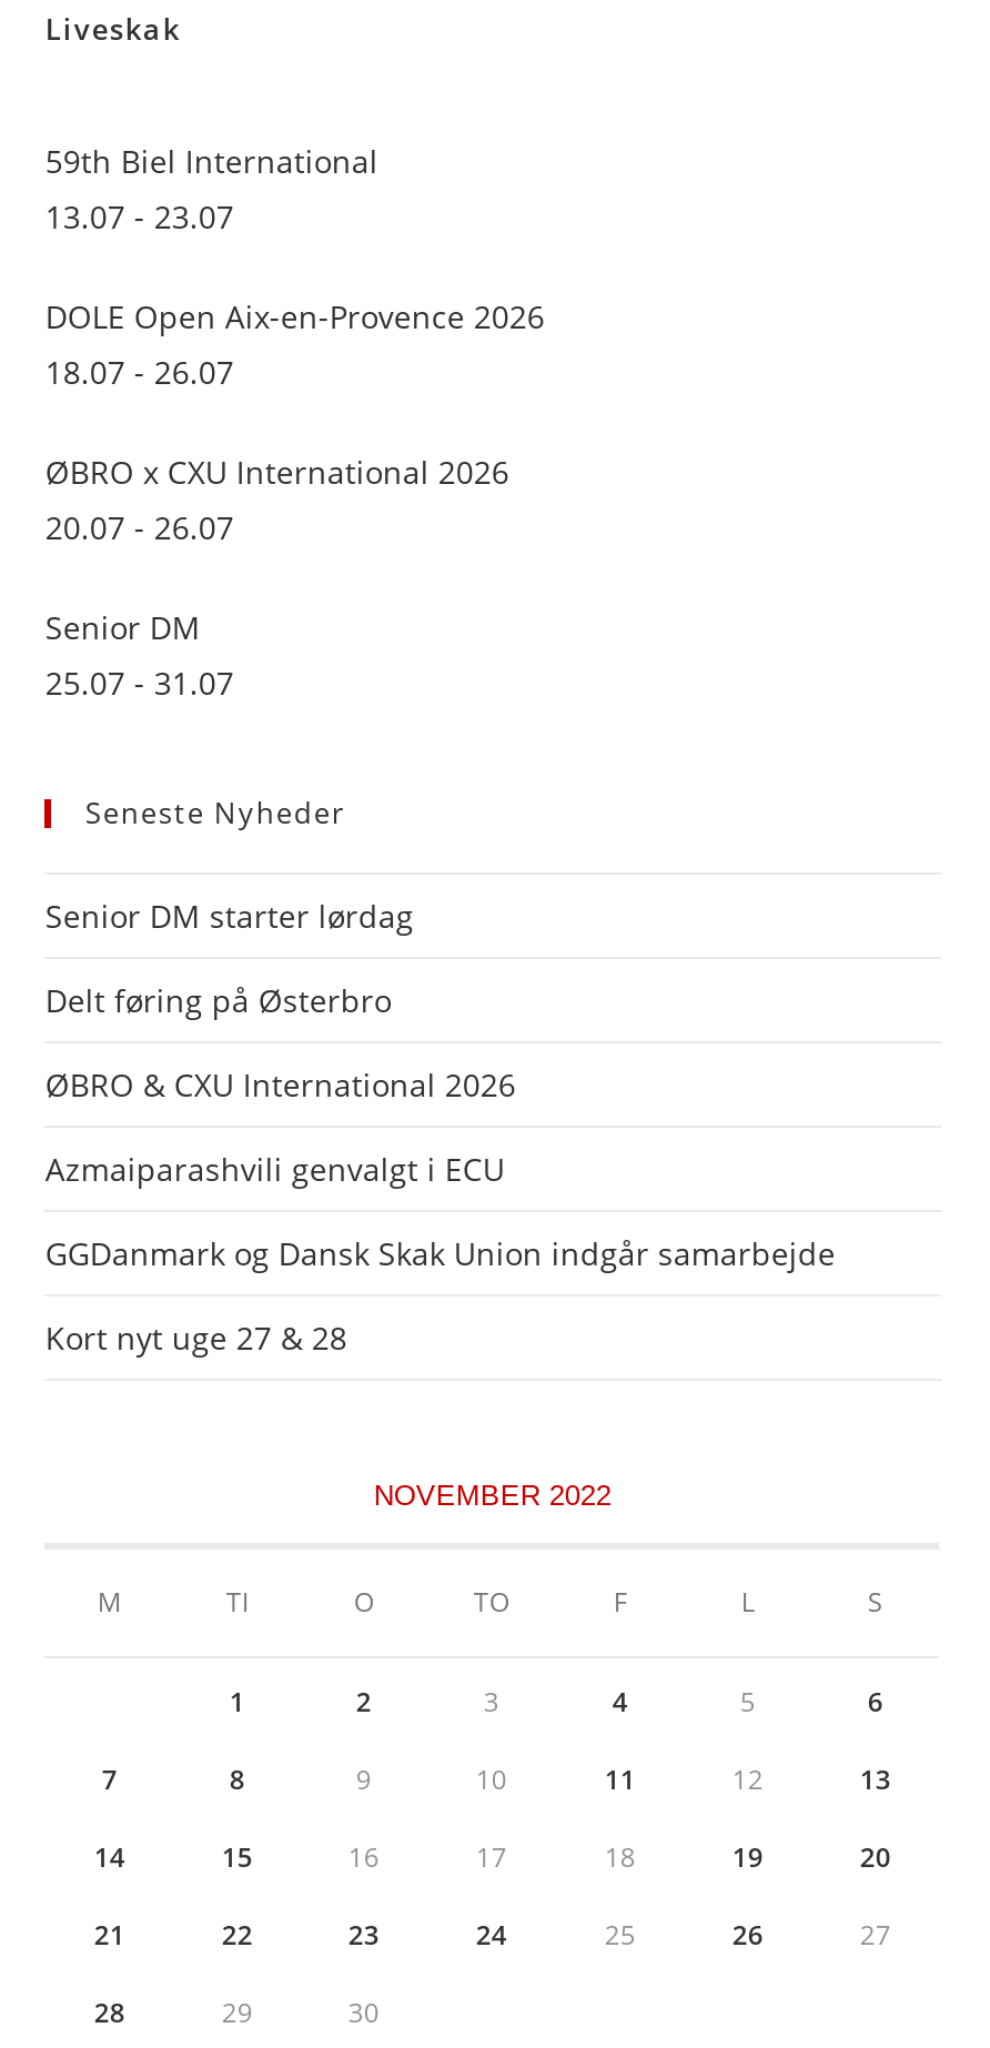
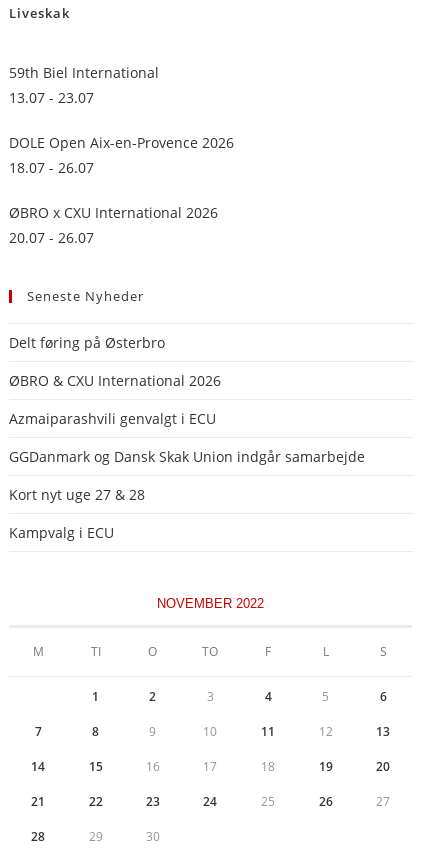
[45,605,234,703] Senior DM | 25.07 - 31.07 -> none
[45,894,414,936] Senior DM starter lørdag -> none
moved [45,978,836,1358] -> [9,333,365,504]: Delt føring på Østerbro | ØBRO & CXU International 2026 | Azmaiparashvili genvalgt i ECU | GGDanmark og Dansk Skak Union indgår samarbejde | Kort nyt uge 27 & 28
none -> [9,523,114,542] Kampvalg i ECU

